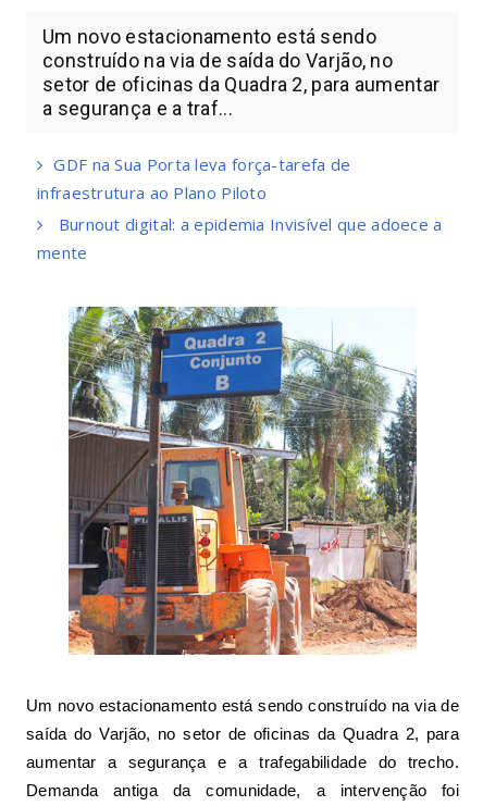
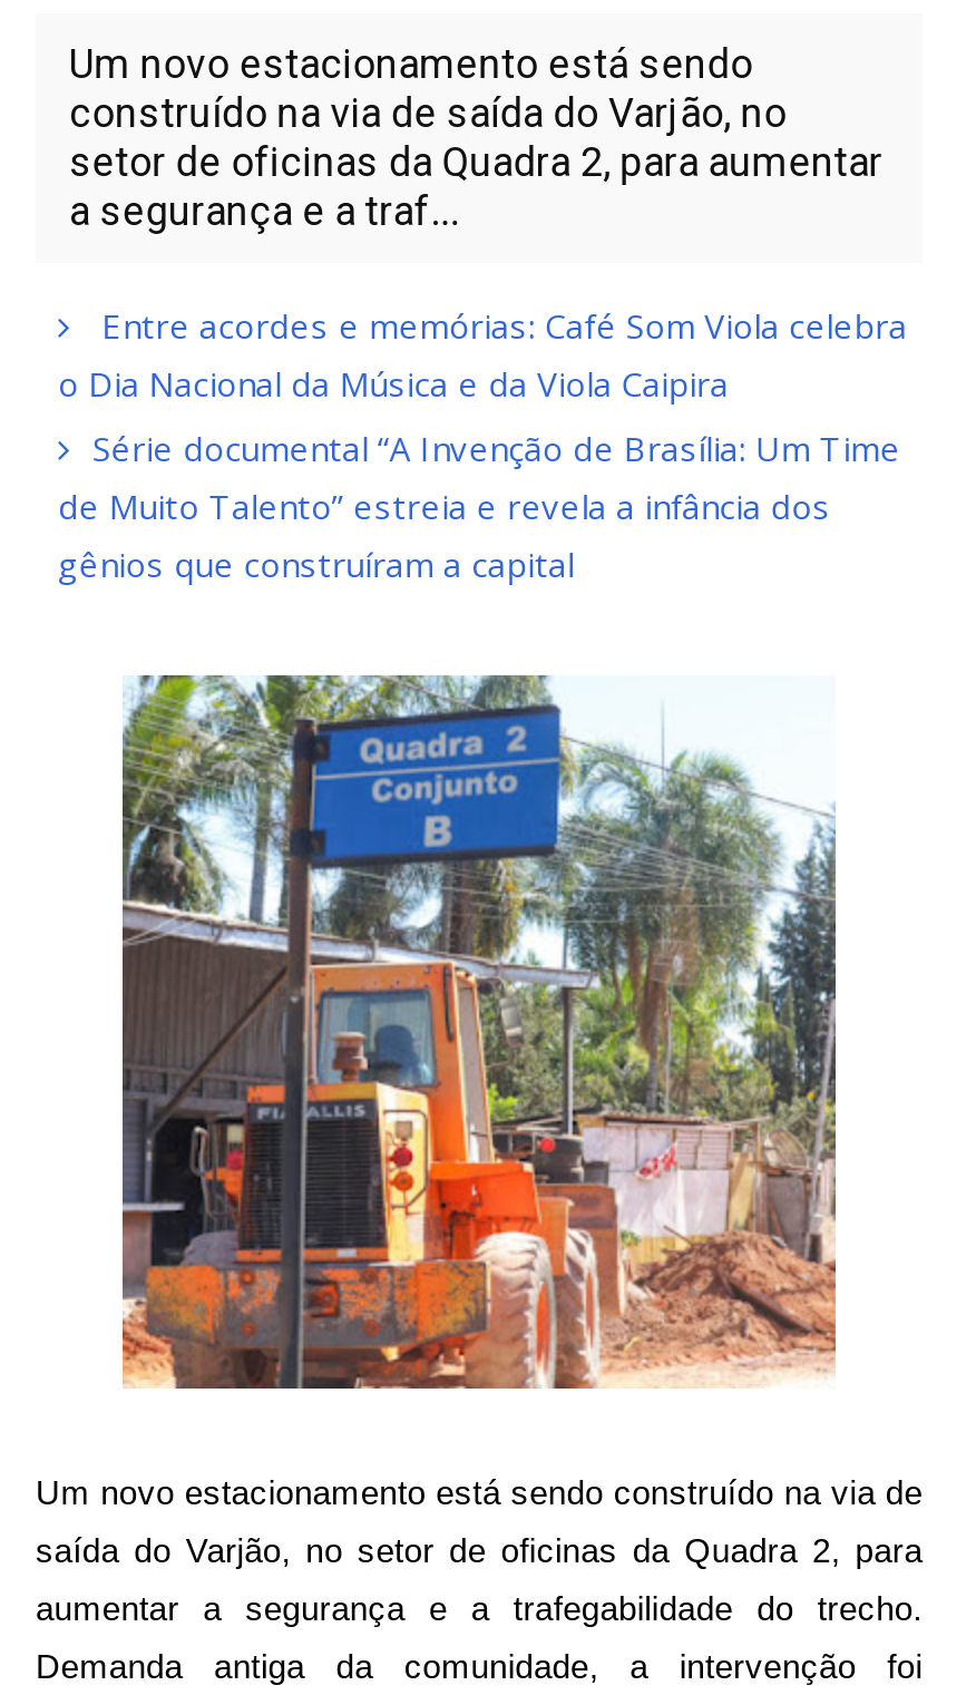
[37,153,442,263] GDF na Sua Porta leva força-tarefa de | infraestrutura ao Plano Piloto | Burnout digital: a epidemia Invisível que adoece a | mente -> [58,303,907,586] Entre acordes e memórias: Café Som Viola celebra | o Dia Nacional da Música e da Viola Caipira | Série documental “A Invenção de Brasília: Um Time | de Muito Talento” estreia e revela a infância dos | gênios que construíram a capital

